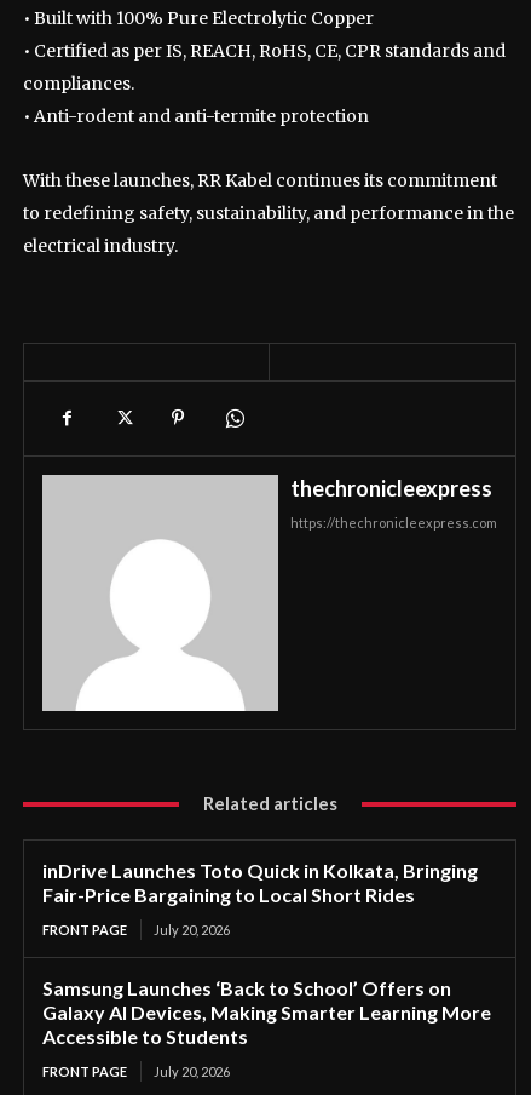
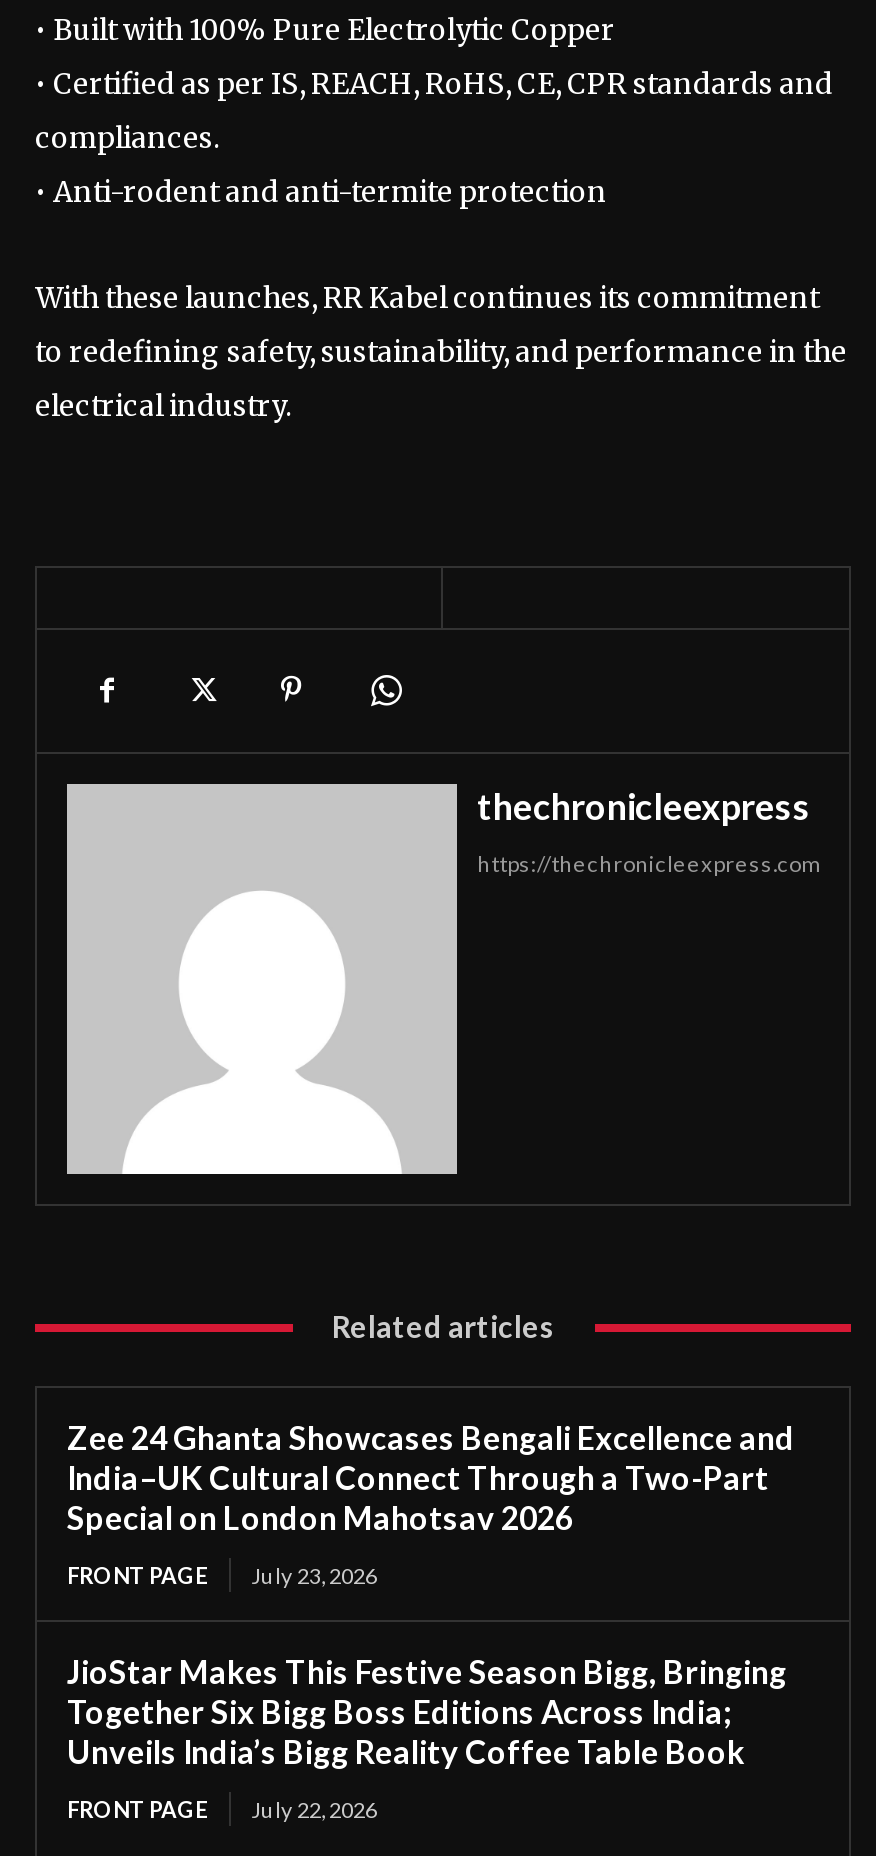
[42,859,478,906] inDrive Launches Toto Quick in Kolkata, Bringing | Fair-Price Bargaining to Local Short Rides -> [67,1418,795,1536] Zee 24 Ghanta Showcases Bengali Excellence and | India–UK Cultural Connect Through a Two-Part | Special on London Mahotsav 2026
[42,922,230,938] FRONT PAGE July 20, 2026 -> [67,1562,377,1588] FRONT PAGE July 23, 2026
[42,976,491,1048] Samsung Launches ‘Back to School’ Offers on | Galaxy AI Devices, Making Smarter Learning More | Accessible to Students -> [67,1652,787,1770] JioStar Makes This Festive Season Bigg, Bringing | Together Six Bigg Boss Editions Across India; | Unveils India’s Bigg Reality Coffee Table Book
[42,1064,230,1079] FRONT PAGE July 20, 2026 -> [67,1796,377,1822] FRONT PAGE July 22, 2026

